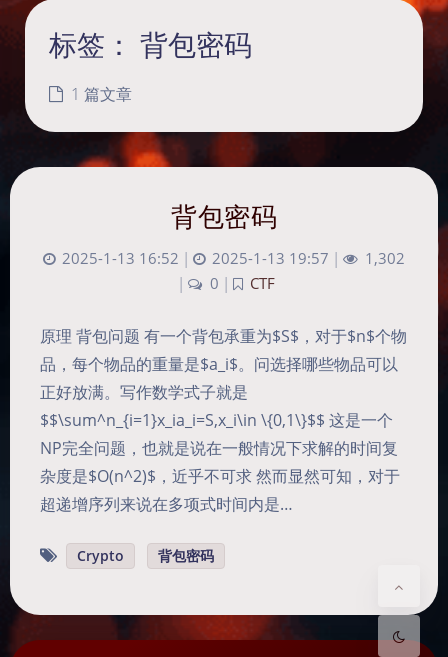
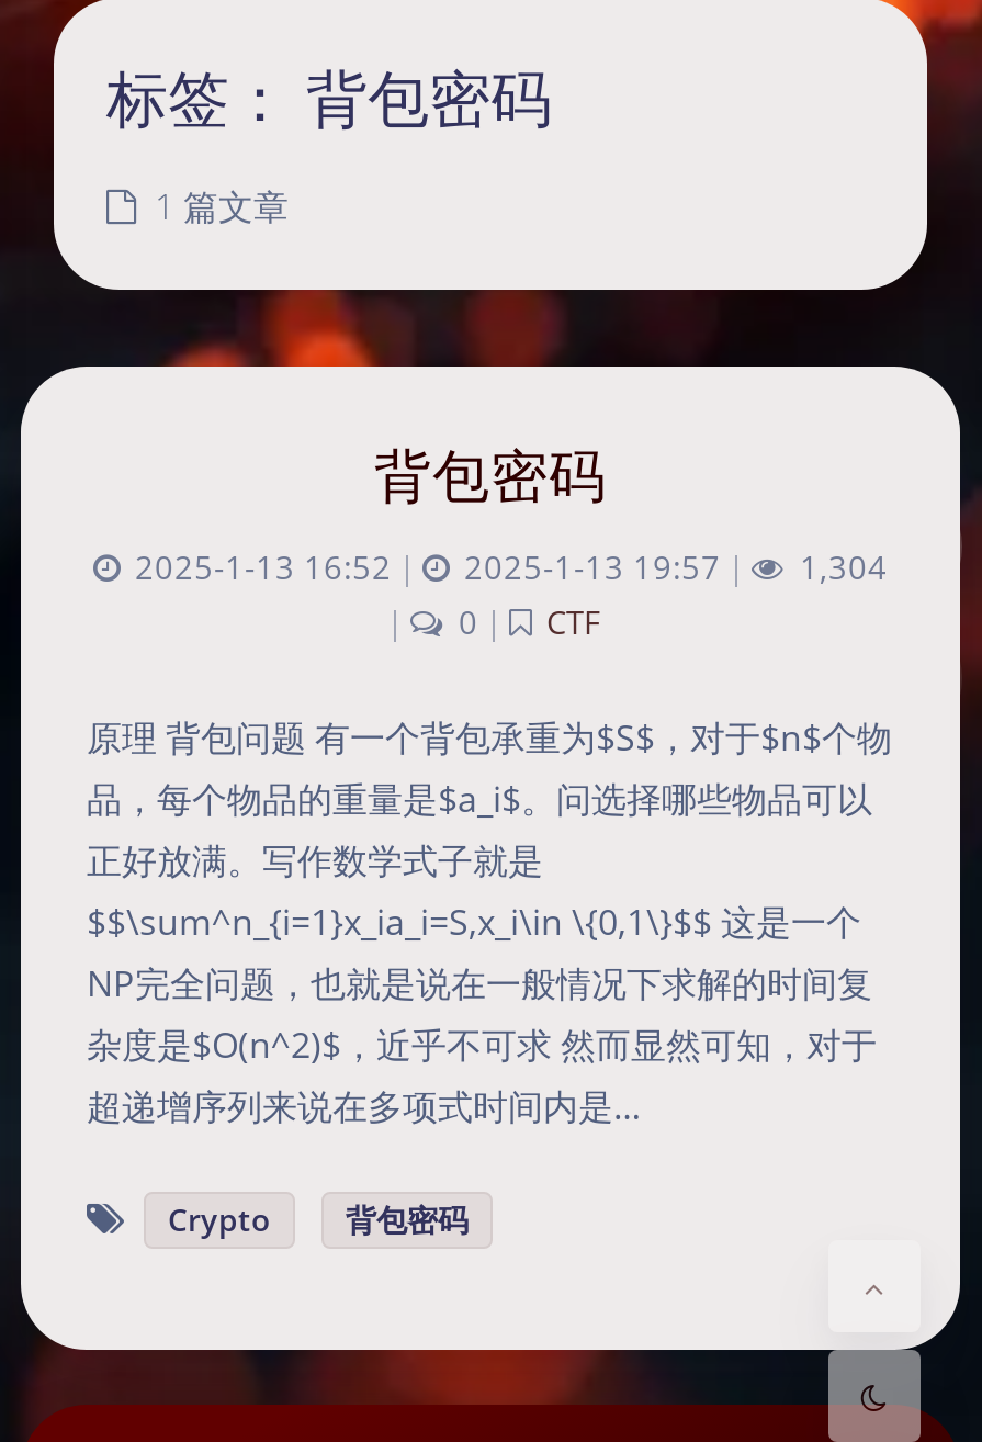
[361,249,405,268] 1,302 -> [791,547,888,588] 1,304

